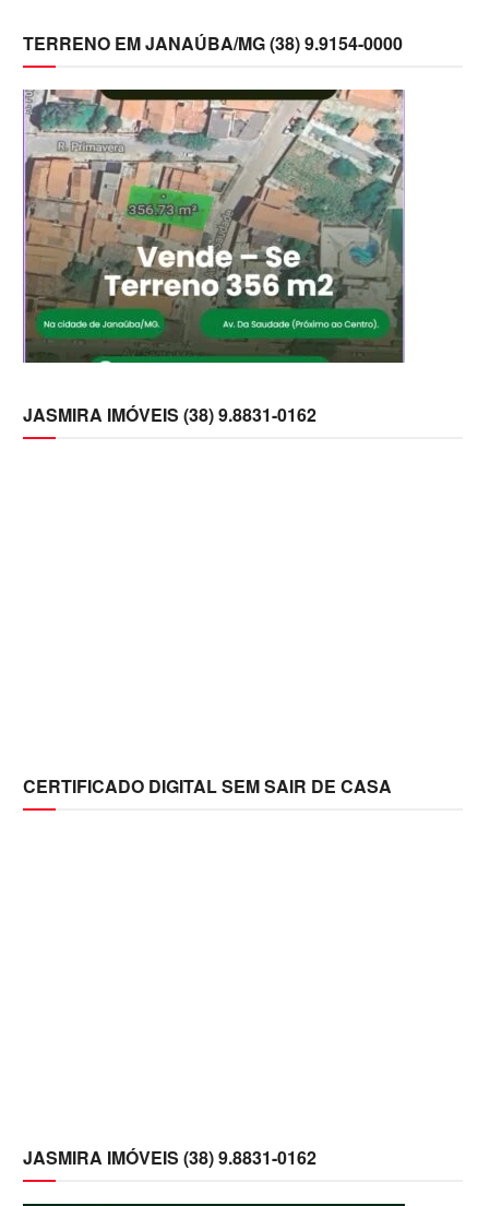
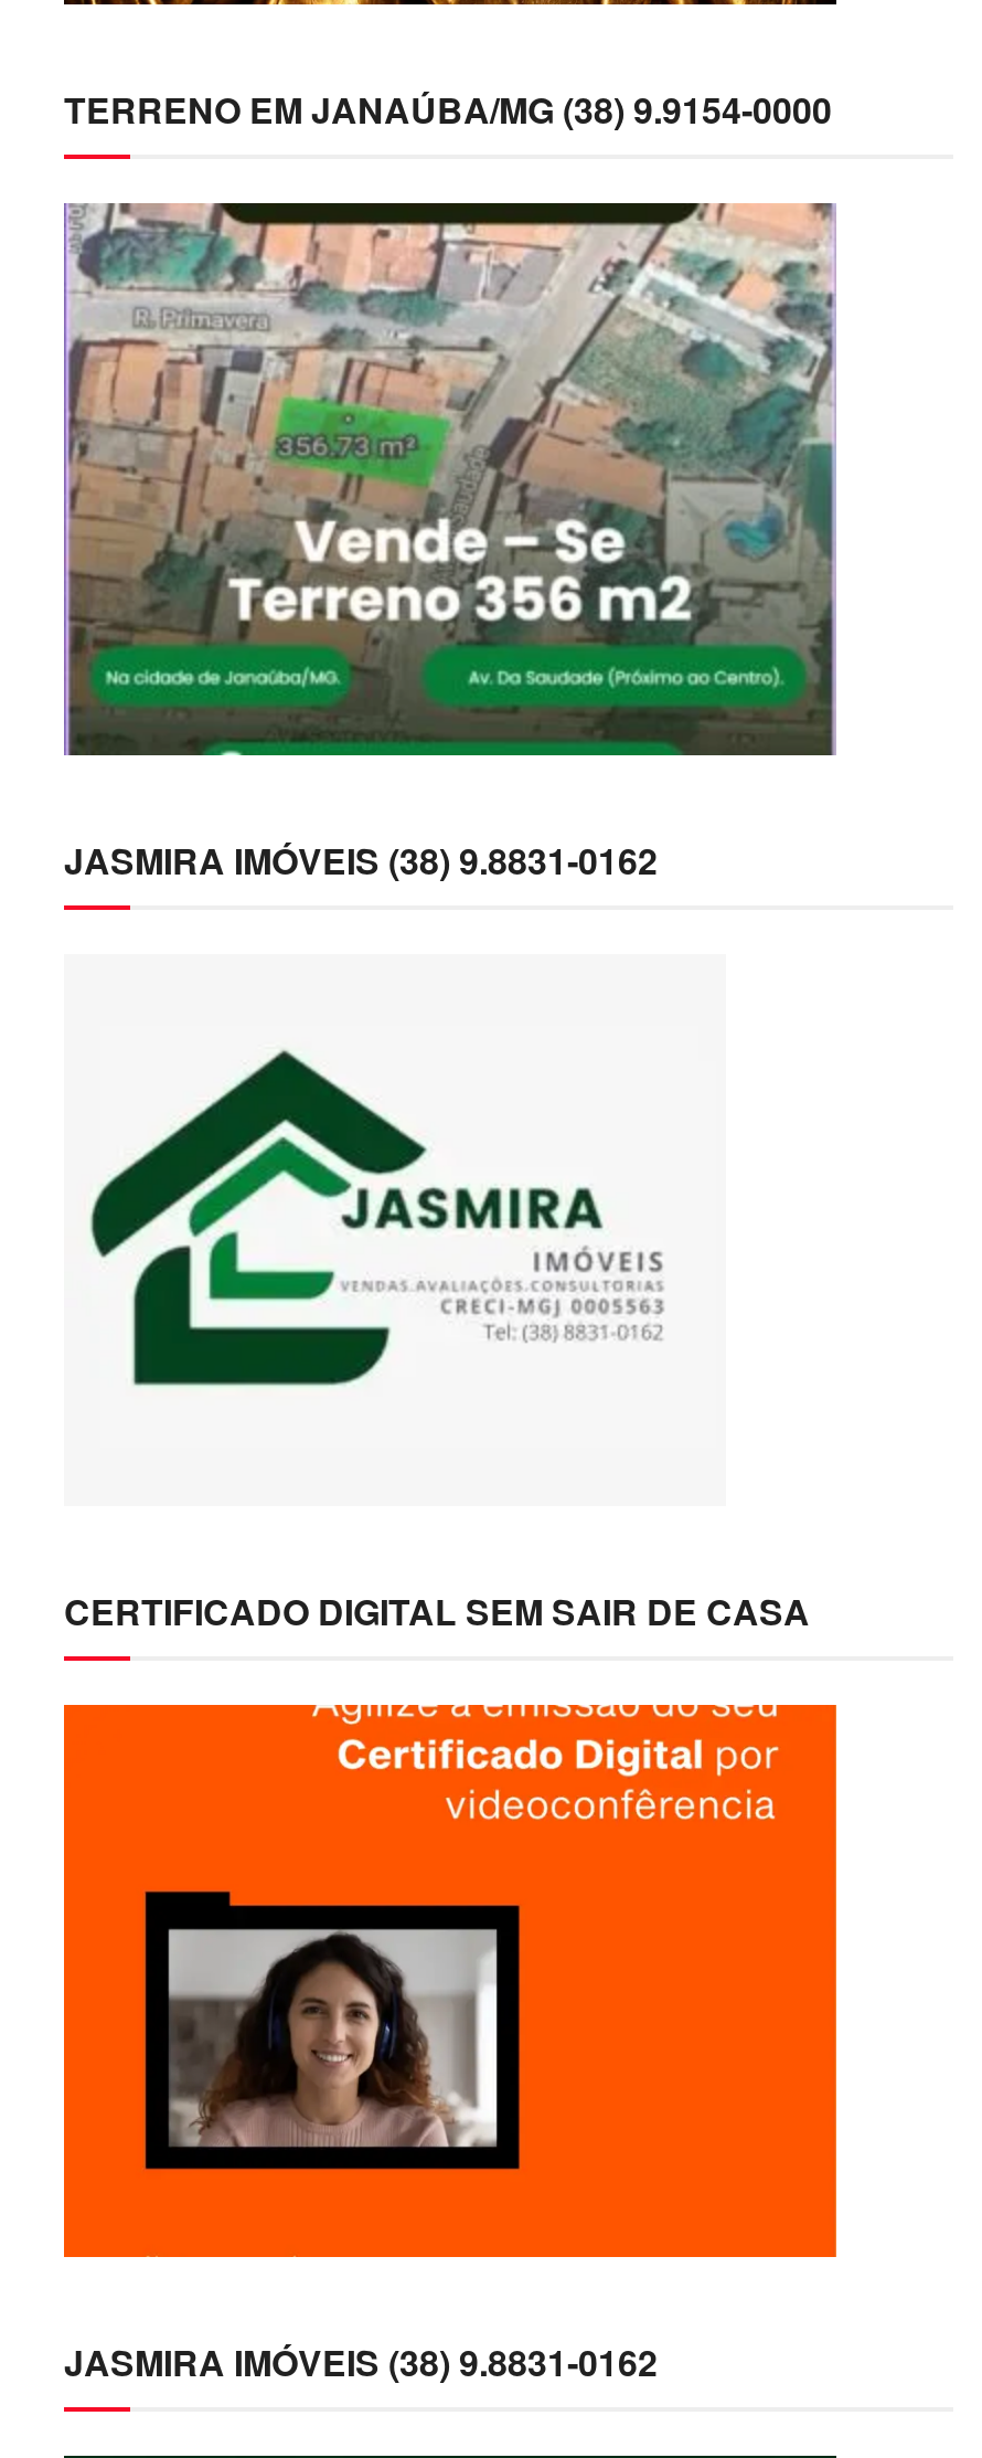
none -> [88,1049,664,1389] [image]
none -> [62,1703,839,2259] [image]

